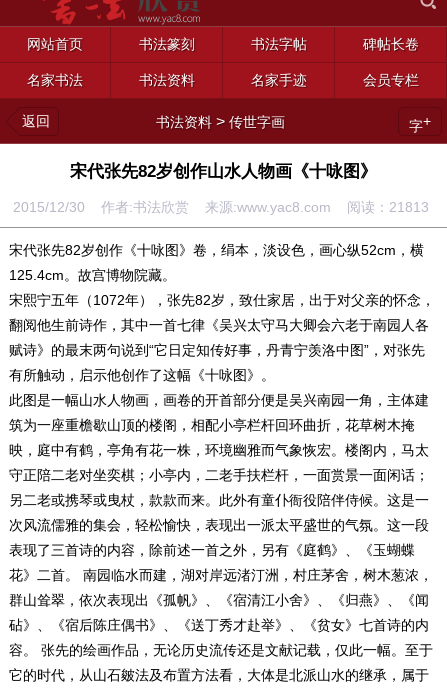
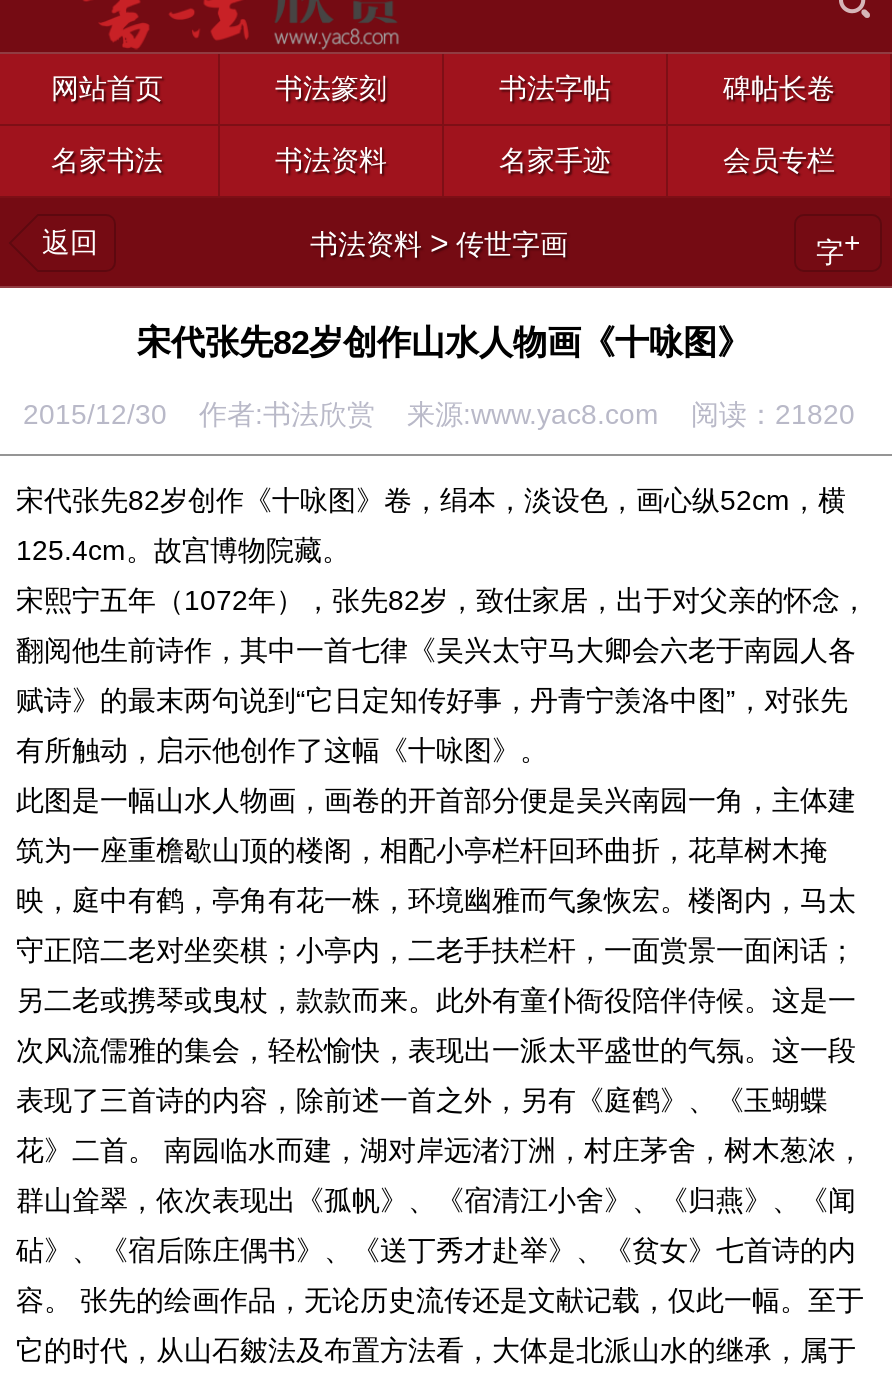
[12,199,428,215] 2015/12/30 作者:书法欣赏 来源:www.yac8.com 阅读：21813 -> [23,398,855,430] 2015/12/30 作者:书法欣赏 来源:www.yac8.com 阅读：21820

